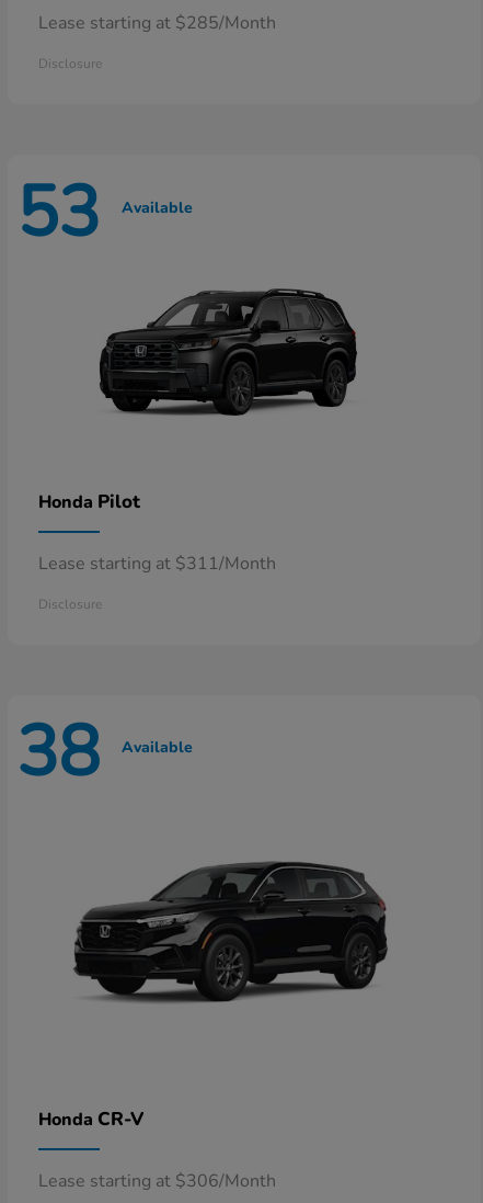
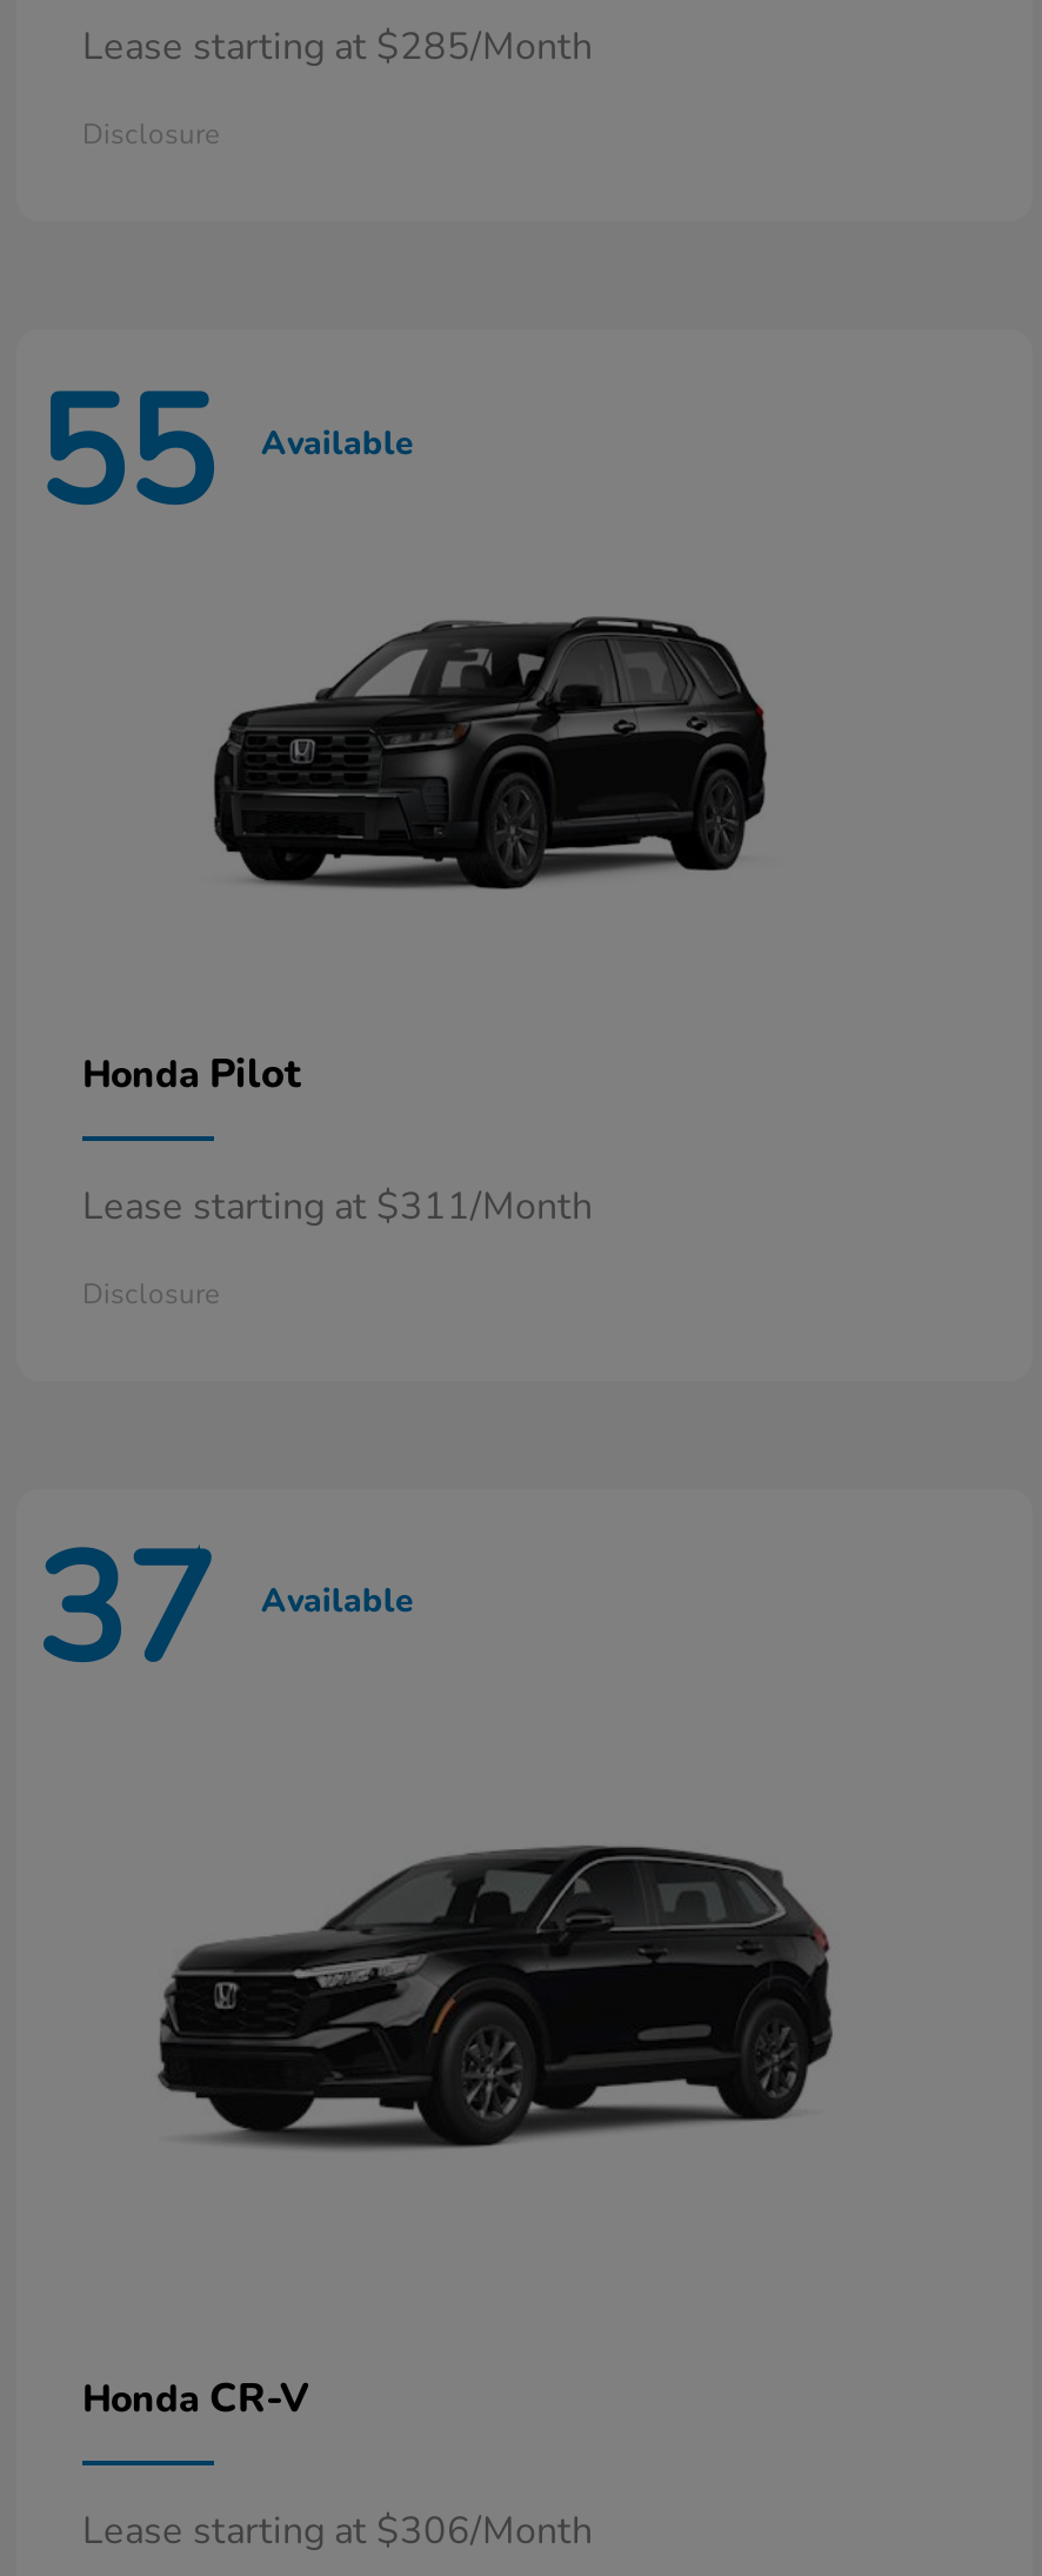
[16,164,193,261] 53 Available -> [35,350,414,557] 55 Available
[16,704,193,801] 38 Available -> [35,1508,414,1715] 37 Available

